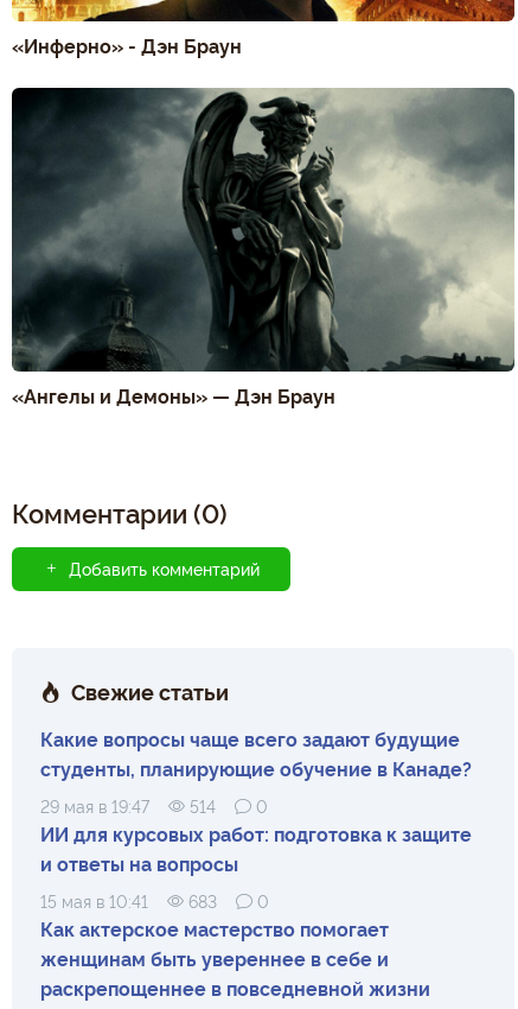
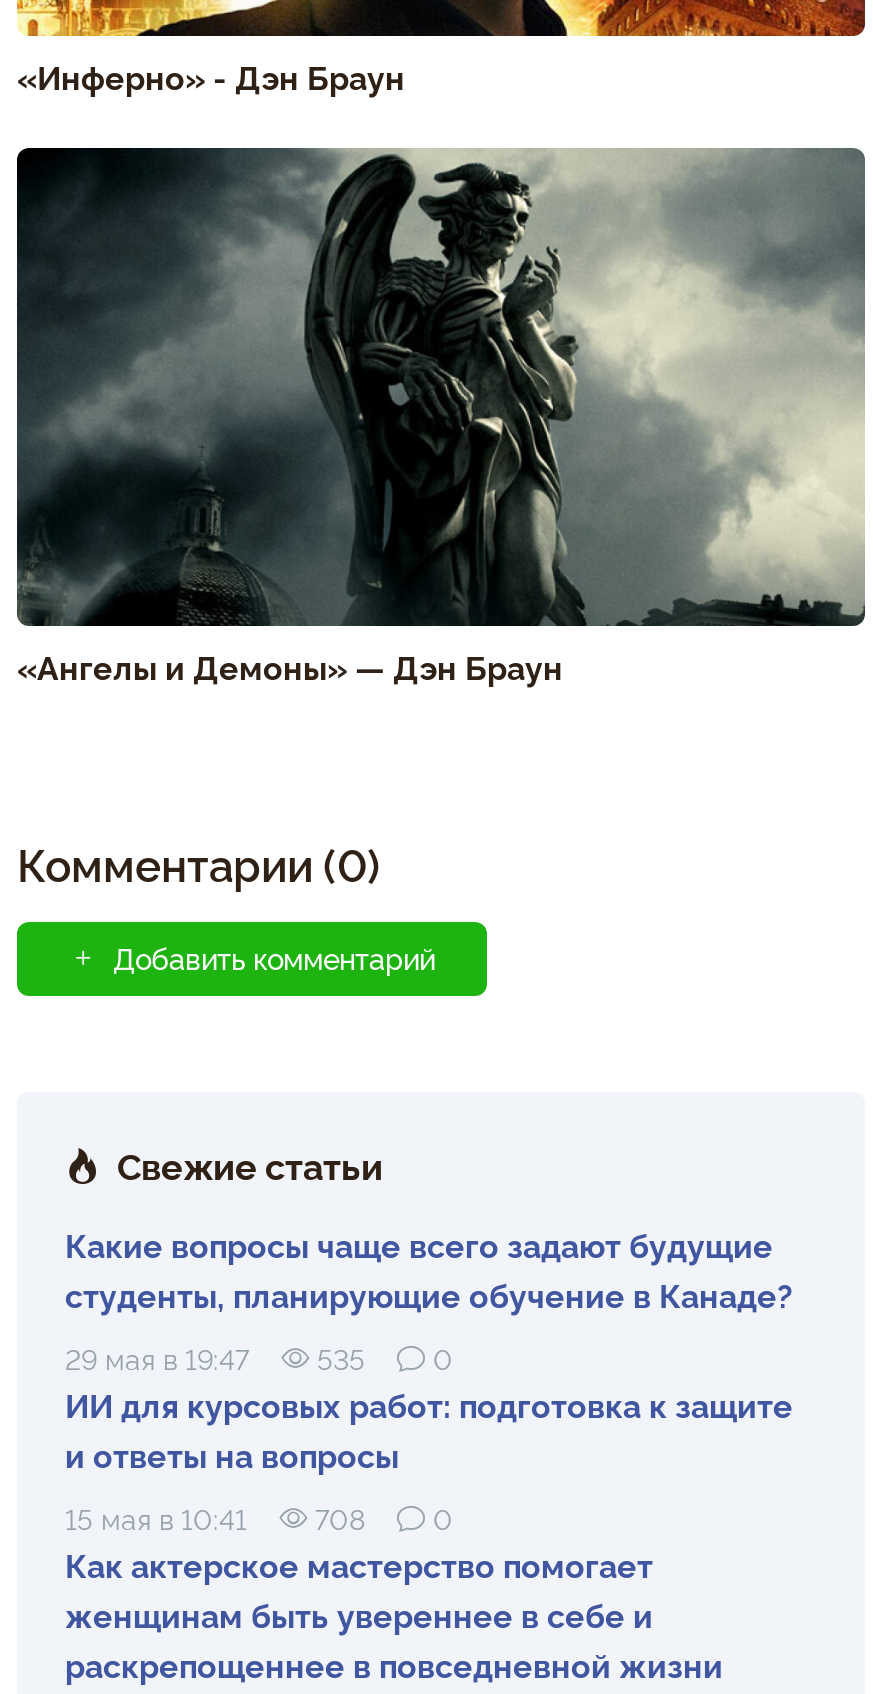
[190,794,216,816] 514 -> [317,1337,365,1375] 535
[188,889,217,911] 683 -> [315,1497,365,1535] 708

